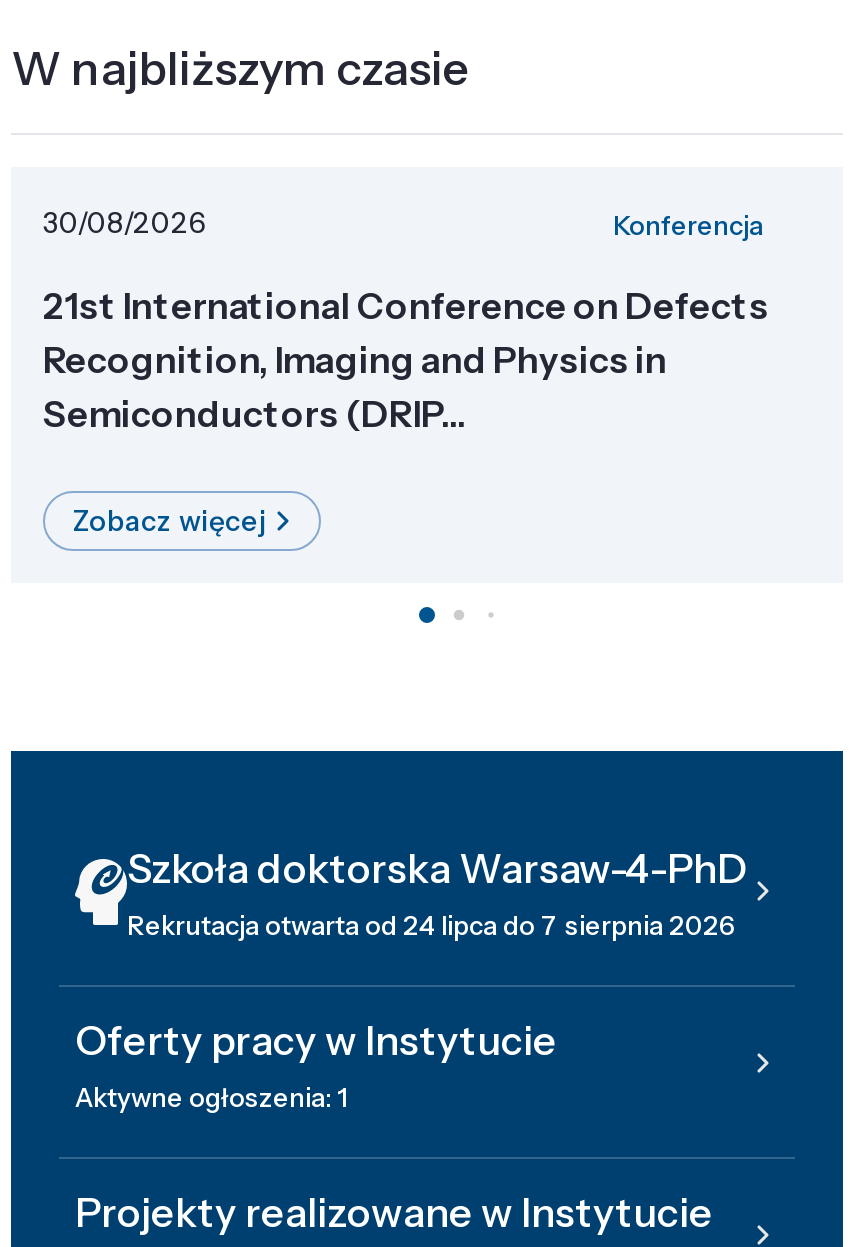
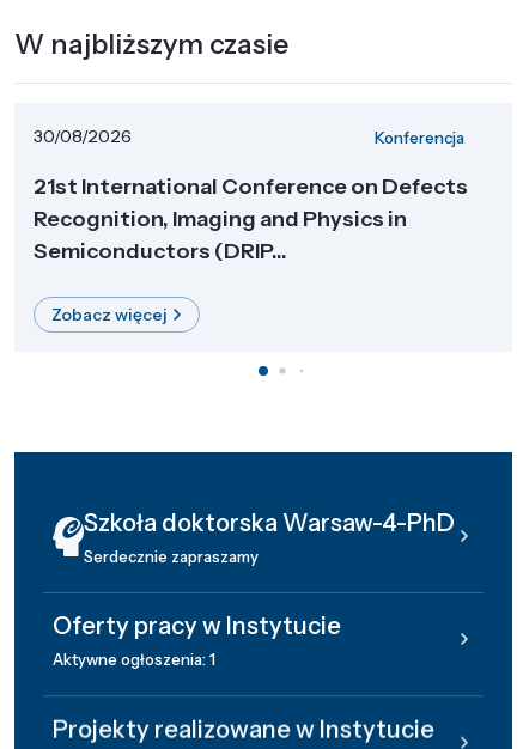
[127,908,735,940] Rekrutacja otwarta od 24 lipca do 7 sierpnia 2026 -> [84,546,259,565] Serdecznie zapraszamy

